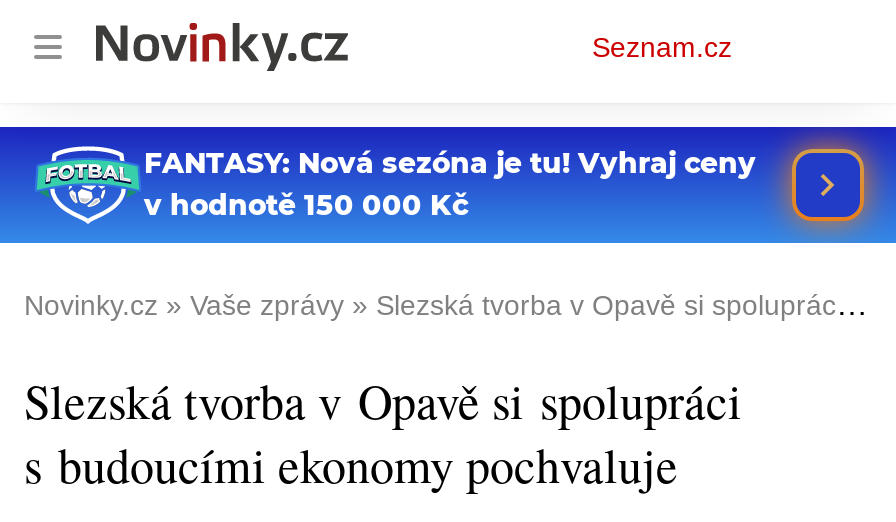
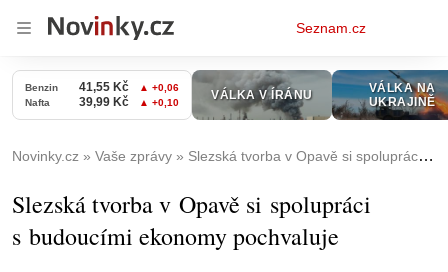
[6,125,890,245] [image] -> [3,68,445,125] [image]

